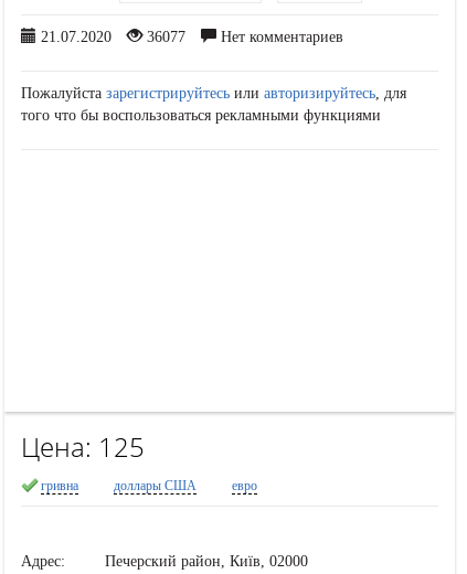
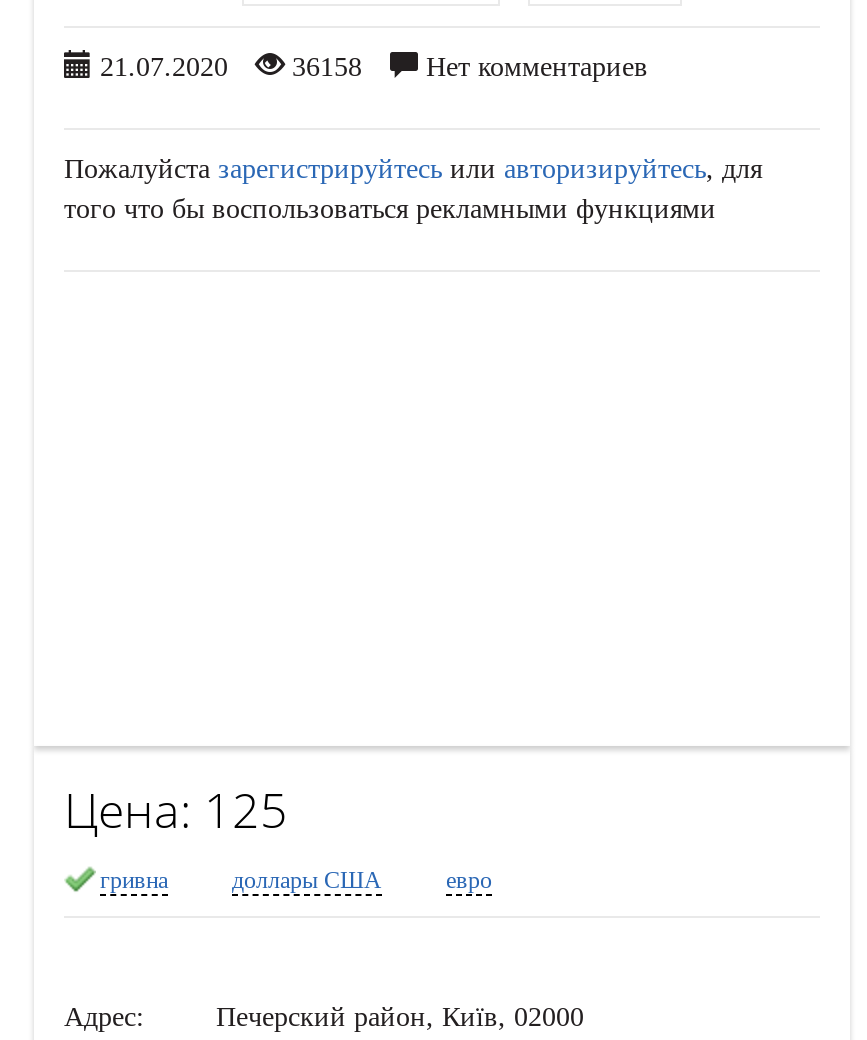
[36,28,343,45] 21.07.2020 36077 Нет комментариев -> [92,51,648,81] 21.07.2020 36158 Нет комментариев

